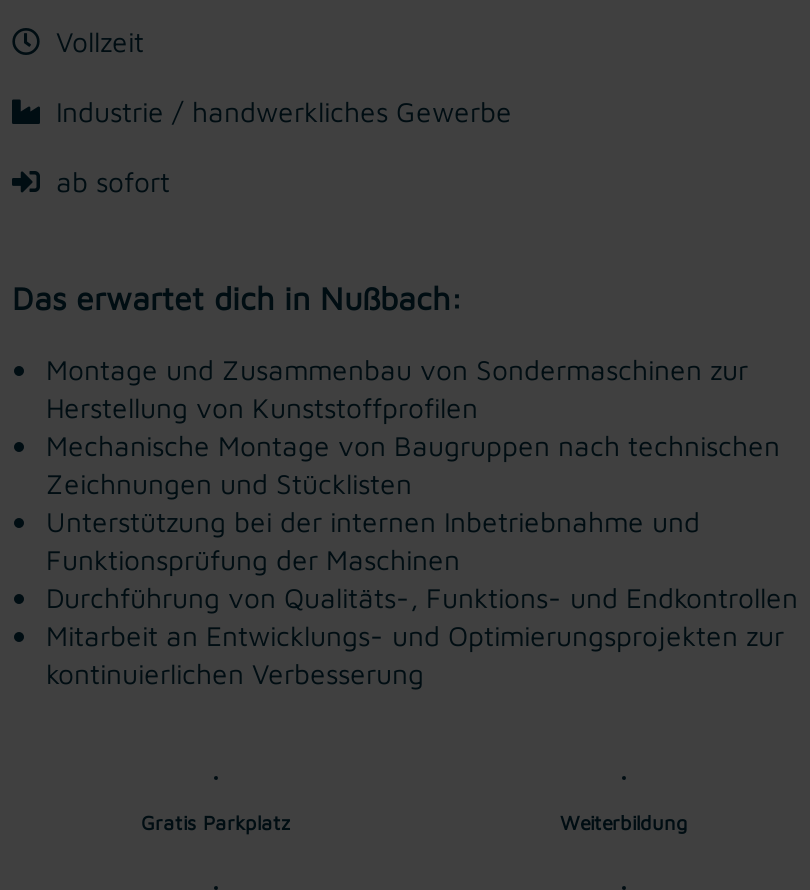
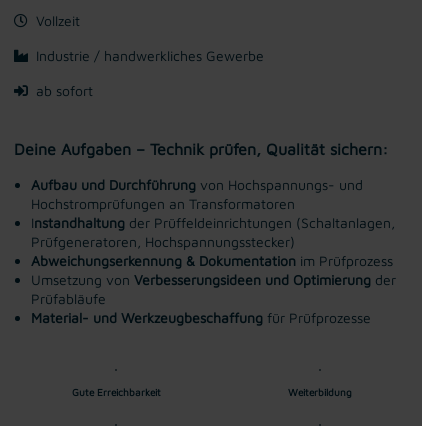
[12,280,462,316] Das erwartet dich in Nußbach: -> [14,140,388,158] Deine Aufgaben – Technik prüfen, Qualität sichern:
[46,352,798,690] Montage und Zusammenbau von Sondermaschinen zur | Herstellung von Kunststoffprofilen | Mechanische Montage von Baugruppen nach technischen | Zeichnungen und Stücklisten | Unterstützung bei der internen Inbetriebnahme und | Funktionsprüfung der Maschinen | Durchführung von Qualitäts-, Funktions- und Endkontrollen | Mitarbeit an Entwicklungs- und Optimierungsprojekten zur | kontinuierlichen Verbesserung -> [31,176,396,326] Aufbau und Durchführung von Hochspannungs- und | Hochstromprüfungen an Transformatoren | Instandhaltung der Prüffeldeinrichtungen (Schaltanlagen, | Prüfgeneratoren, Hochspannungsstecker) | Abweichungserkennung & Dokumentation im Prüfprozess | Umsetzung von Verbesserungsideen und Optimierung der | Prüfabläufe | Material- und Werkzeugbeschaffung für Prüfprozesse
[141,810,291,834] Gratis Parkplatz -> [71,386,160,398] Gute Erreichbarkeit

